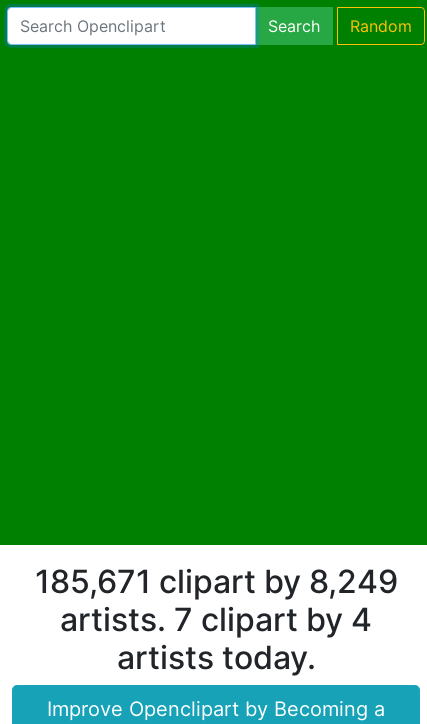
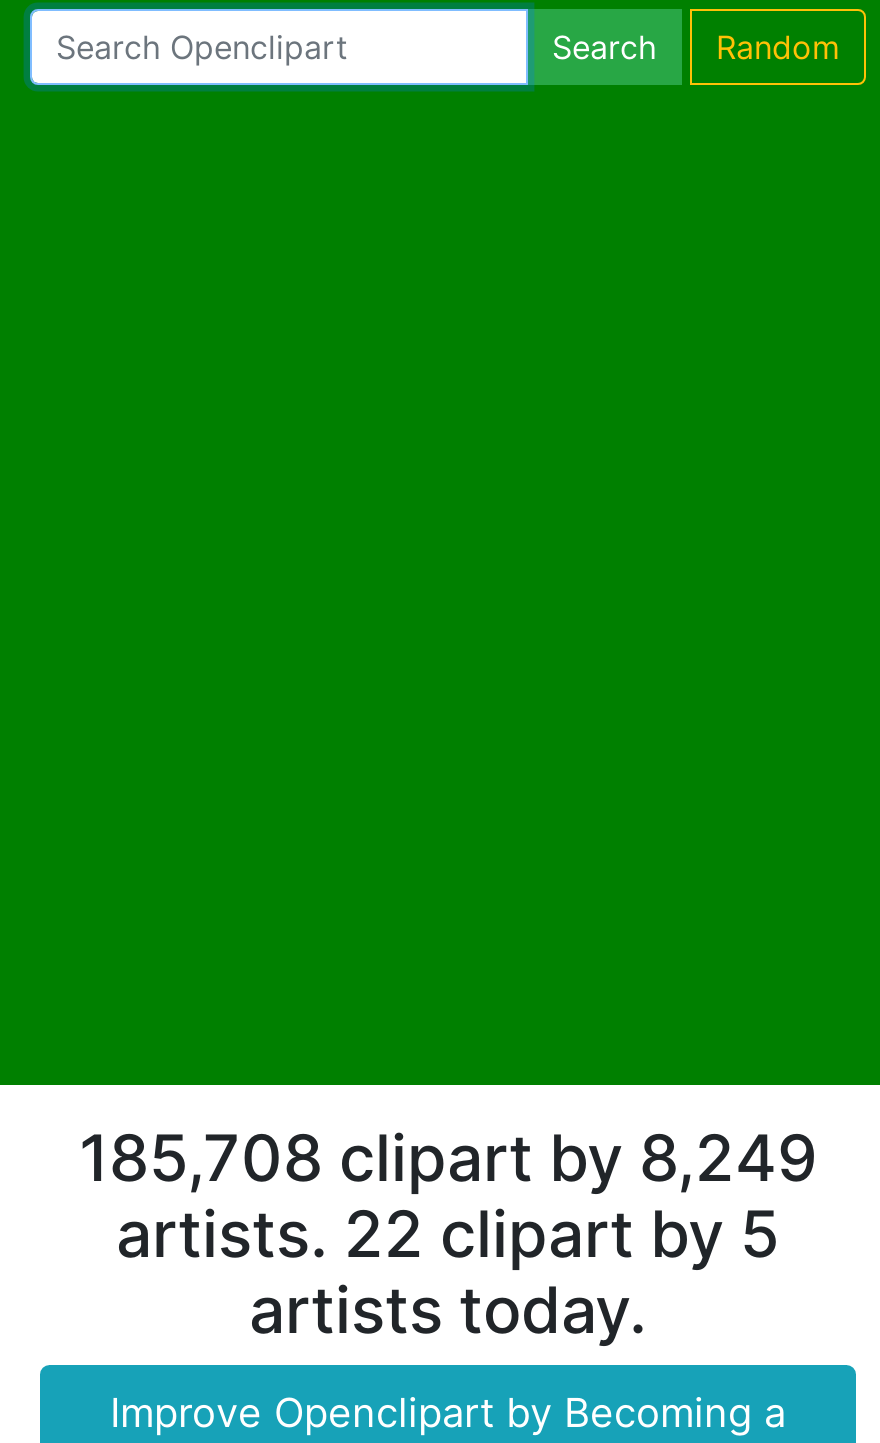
[34,561,397,600] 185,671 clipart by 8,249 -> [79,1118,817,1196] 185,708 clipart by 8,249
[60,599,372,638] artists. 7 clipart by 4 -> [116,1194,780,1272] artists. 22 clipart by 5

